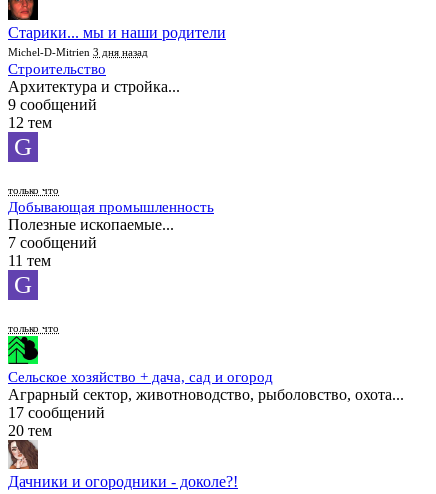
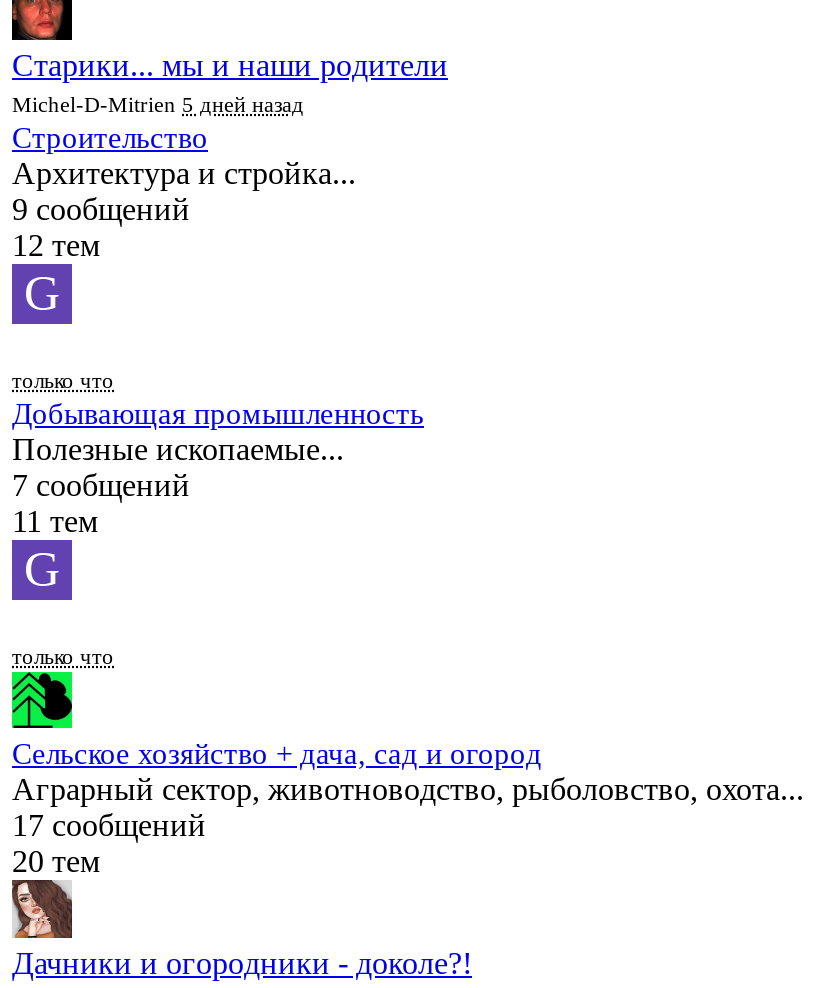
[8,45,148,57] Michel-D-Mitrien 3 дня назад -> [12,91,304,115] Michel-D-Mitrien 5 дней назад

